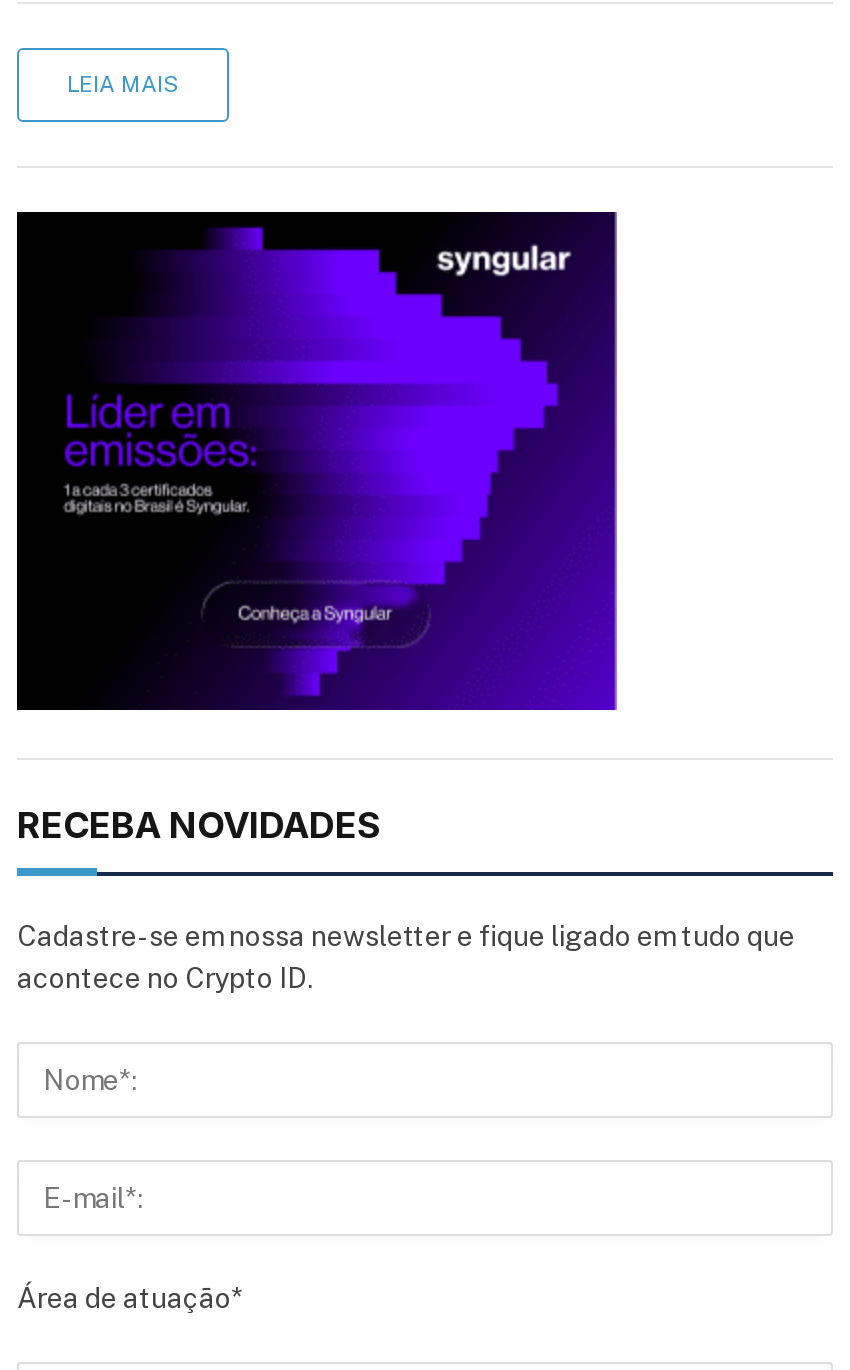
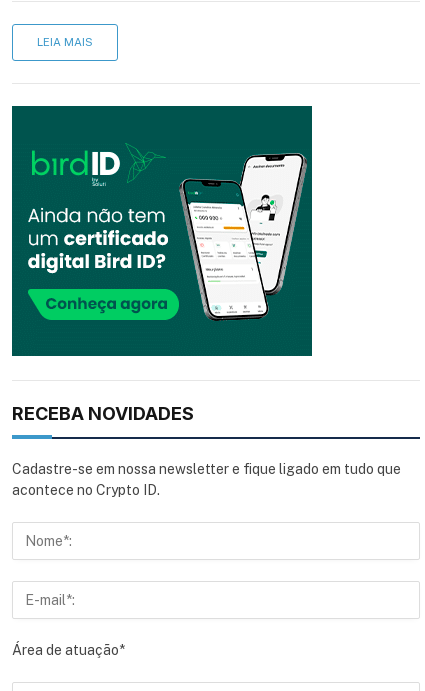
[17,212,619,712] [image] -> [12,106,313,357] [image]

